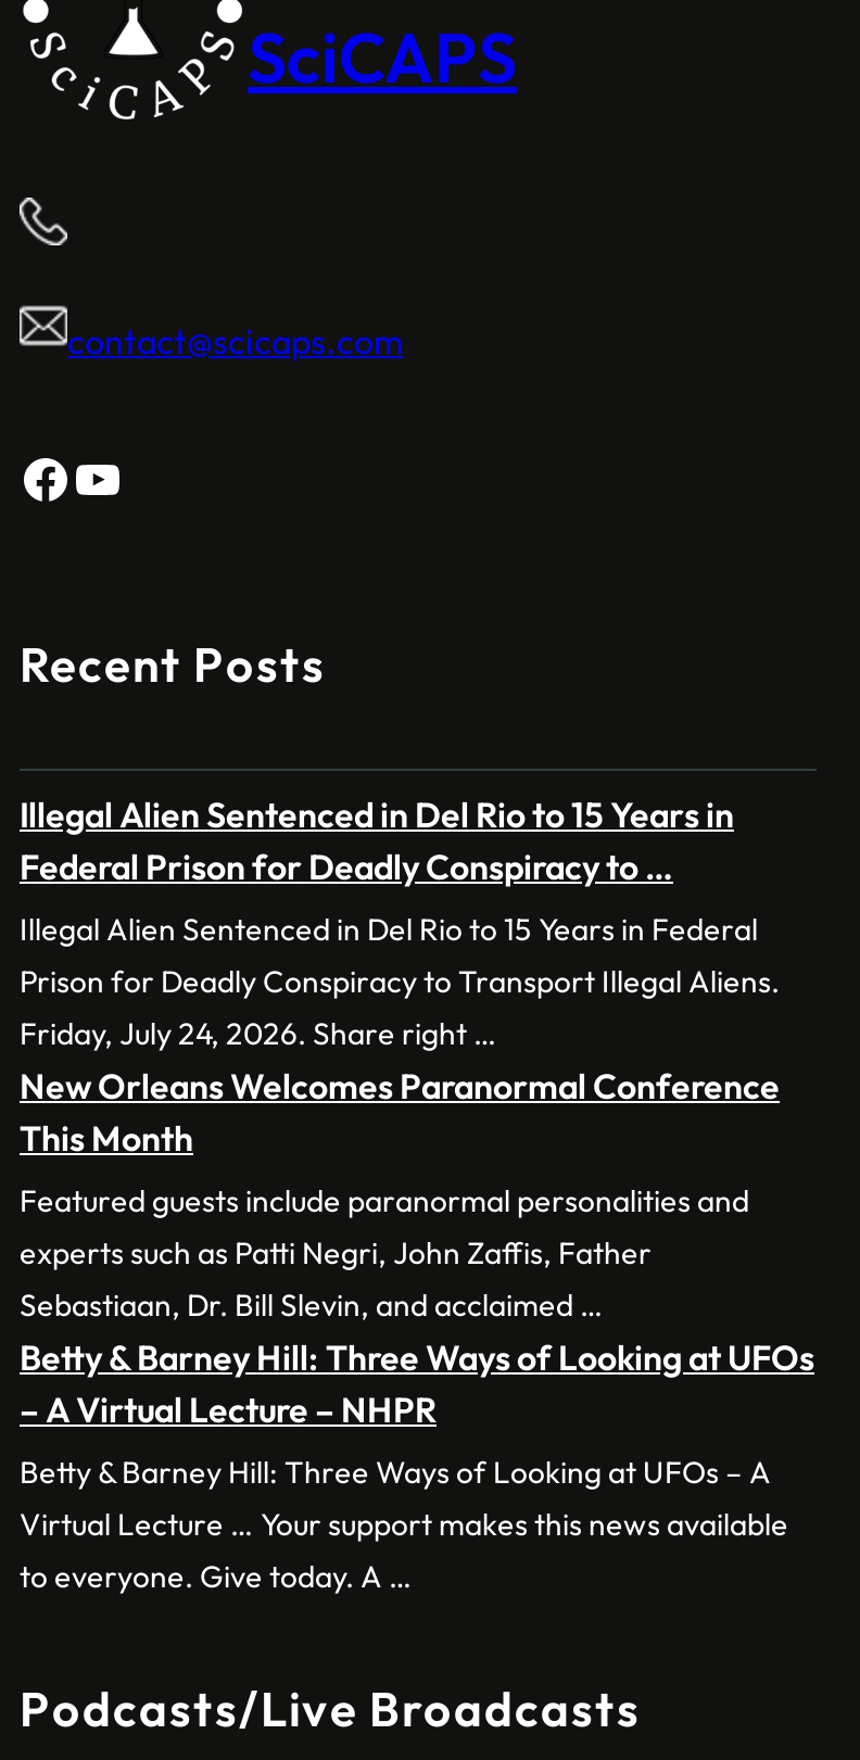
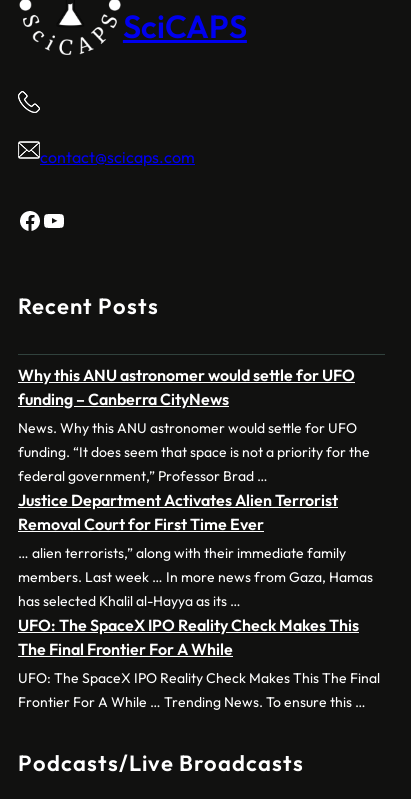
[20,793,734,889] Illegal Alien Sentenced in Del Rio to 15 Years in | Federal Prison for Deadly Conspiracy to … -> [18,365,355,409] Why this ANU astronomer would settle for UFO | funding – Canberra CityNews
[20,911,780,1160] Illegal Alien Sentenced in Del Rio to 15 Years in Federal | Prison for Deadly Conspiracy to Transport Illegal Aliens. | Friday, July 24, 2026. Share right … | New Orleans Welcomes Paranormal Conference | This Month -> [18,419,370,534] News. Why this ANU astronomer would settle for UFO | funding. “It does seem that space is not a priority for the | federal government,” Professor Brad … | Justice Department Activates Alien Terrorist | Removal Court for First Time Ever
[20,1182,814,1432] Featured guests include paranormal personalities and | experts such as Patti Negri, John Zaffis, Father | Sebastiaan, Dr. Bill Slevin, and acclaimed … | Betty & Barney Hill: Three Ways of Looking at UFOs | – A Virtual Lecture – NHPR -> [18,544,373,659] … alien terrorists,” along with their immediate family | members. Last week … In more news from Gaza, Hamas | has selected Khalil al-Hayya as its … | UFO: The SpaceX IPO Reality Check Makes This | The Final Frontier For A While
[20,1453,788,1597] Betty & Barney Hill: Three Ways of Looking at UFOs – A | Virtual Lecture … Your support makes this news available | to everyone. Give today. A … -> [18,669,380,711] UFO: The SpaceX IPO Reality Check Makes This The Final | Frontier For A While … Trending News. To ensure this …

